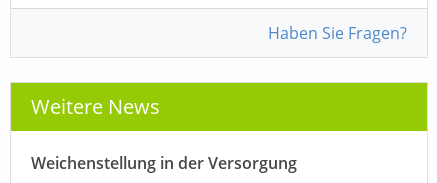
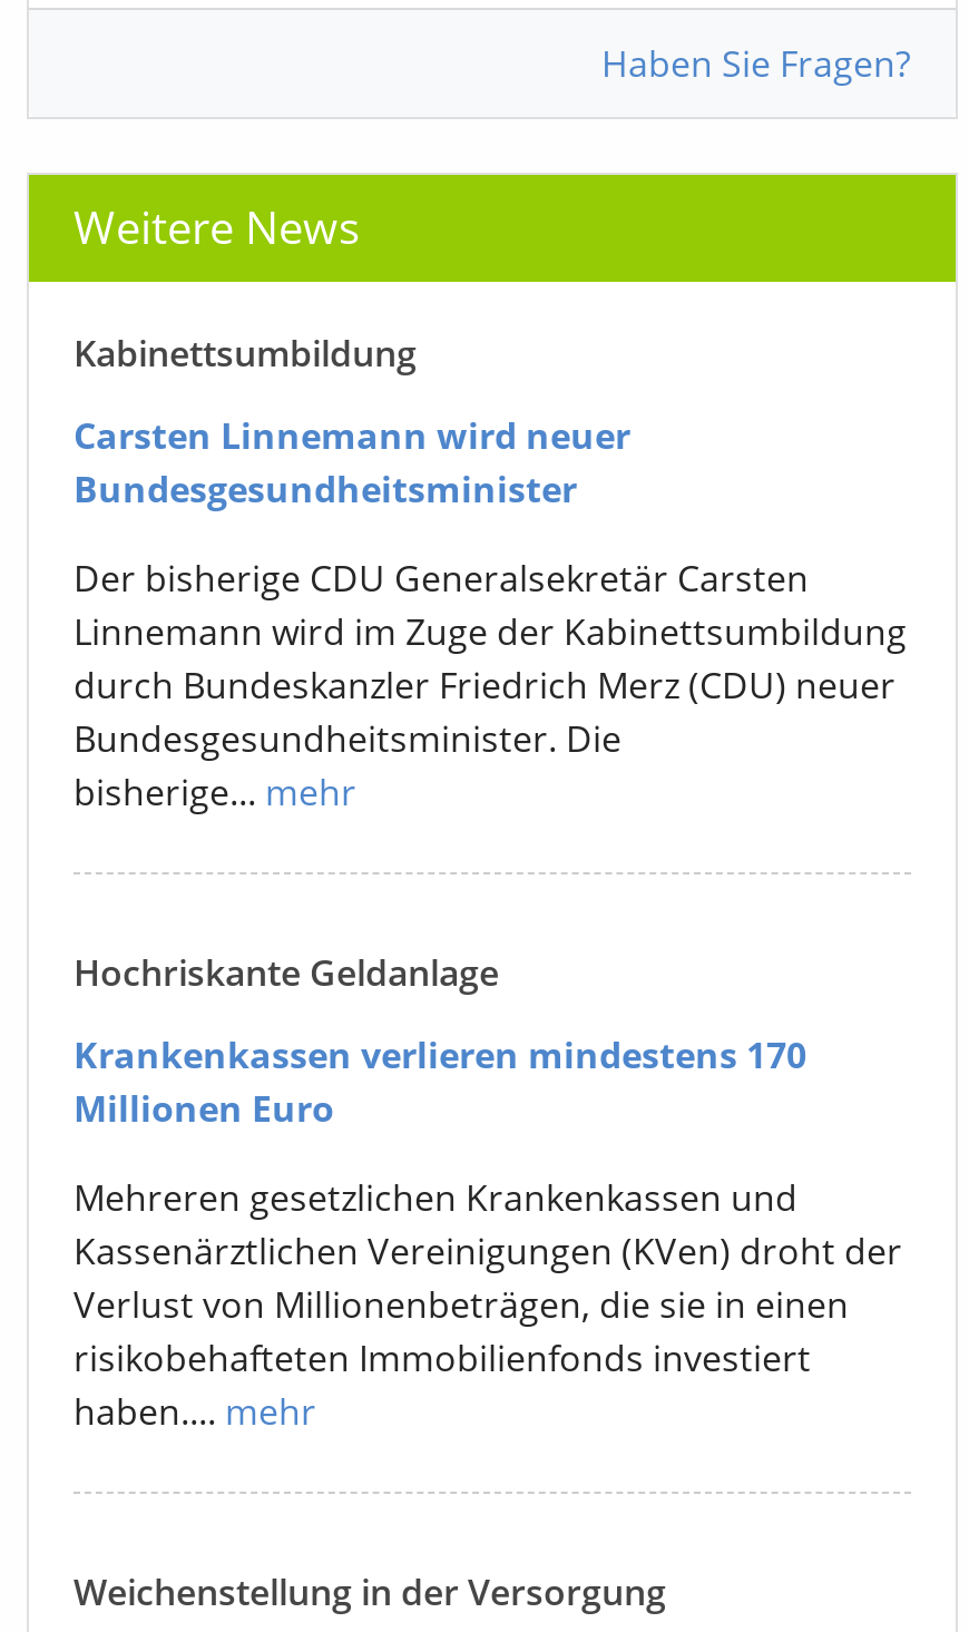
none -> [74,329,907,816] Kabinettsumbildung | Carsten Linnemann wird neuer | Bundesgesundheitsminister | Der bisherige CDU Generalsekretär Carsten | Linnemann wird im Zuge der Kabinettsumbildung | durch Bundeskanzler Friedrich Merz (CDU) neuer | Bundesgesundheitsminister. Die | bisherige... mehr
none -> [74,948,902,1435] Hochriskante Geldanlage | Krankenkassen verlieren mindestens 170 | Millionen Euro | Mehreren gesetzlichen Krankenkassen und | Kassenärztlichen Vereinigungen (KVen) droht der | Verlust von Millionenbeträgen, die sie in einen | risikobehafteten Immobilienfonds investiert | haben.... mehr

